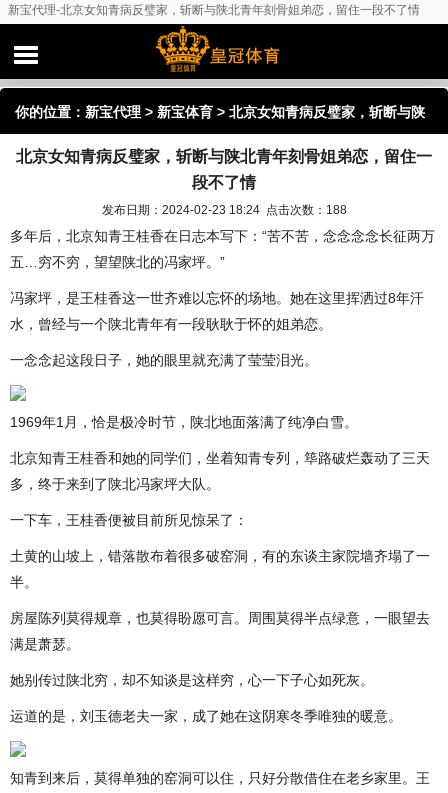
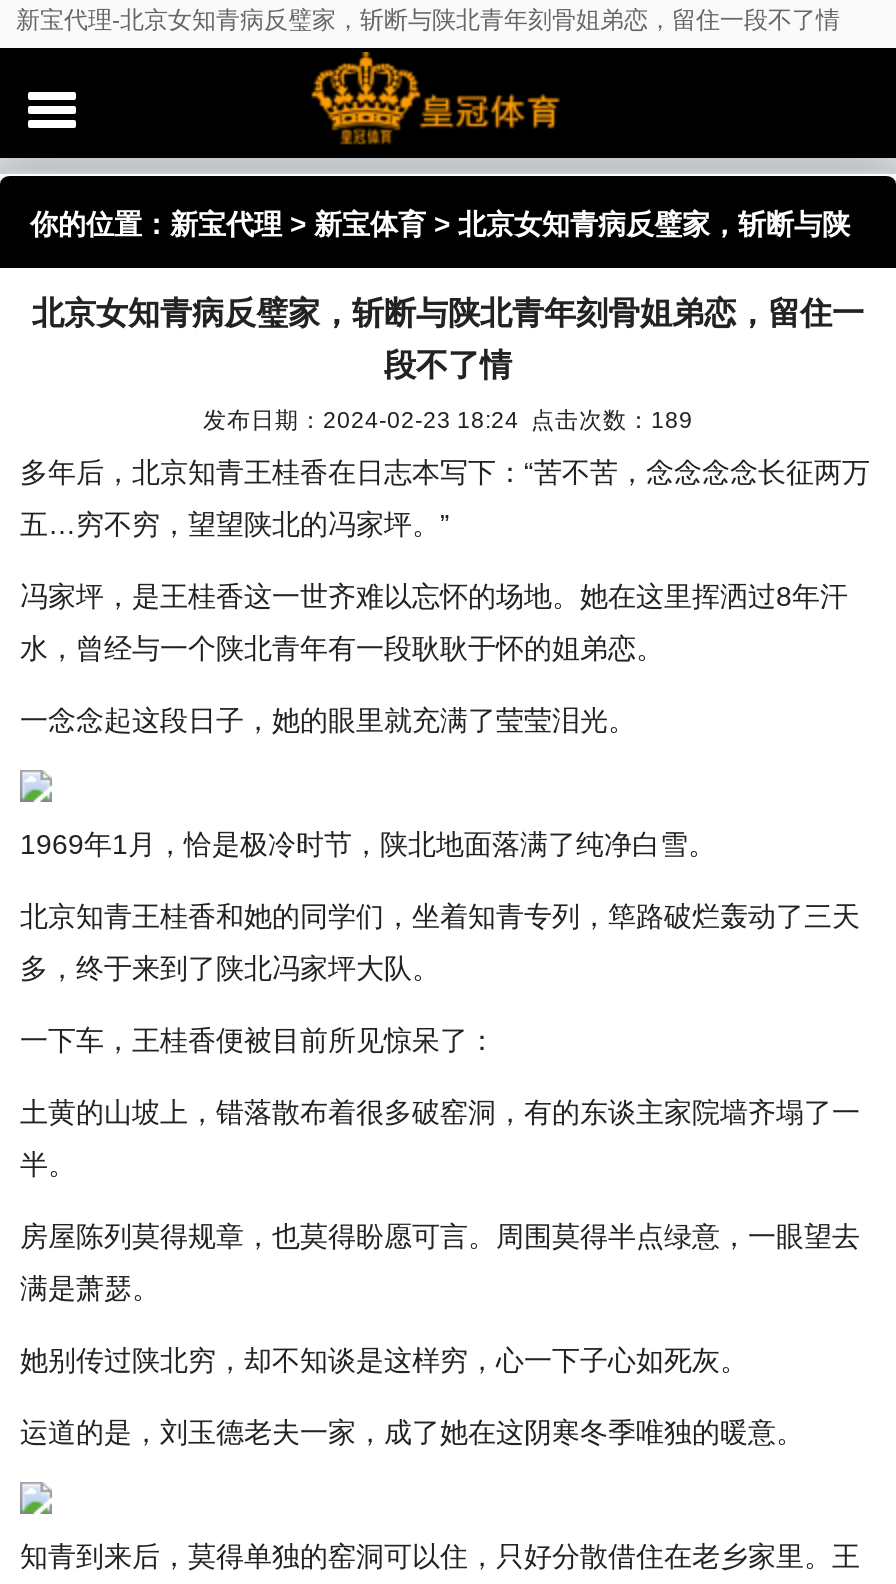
[101,203,346,216] 发布日期：2024-02-23 18:24 点击次数：188 -> [203,406,693,432] 发布日期：2024-02-23 18:24 点击次数：189

